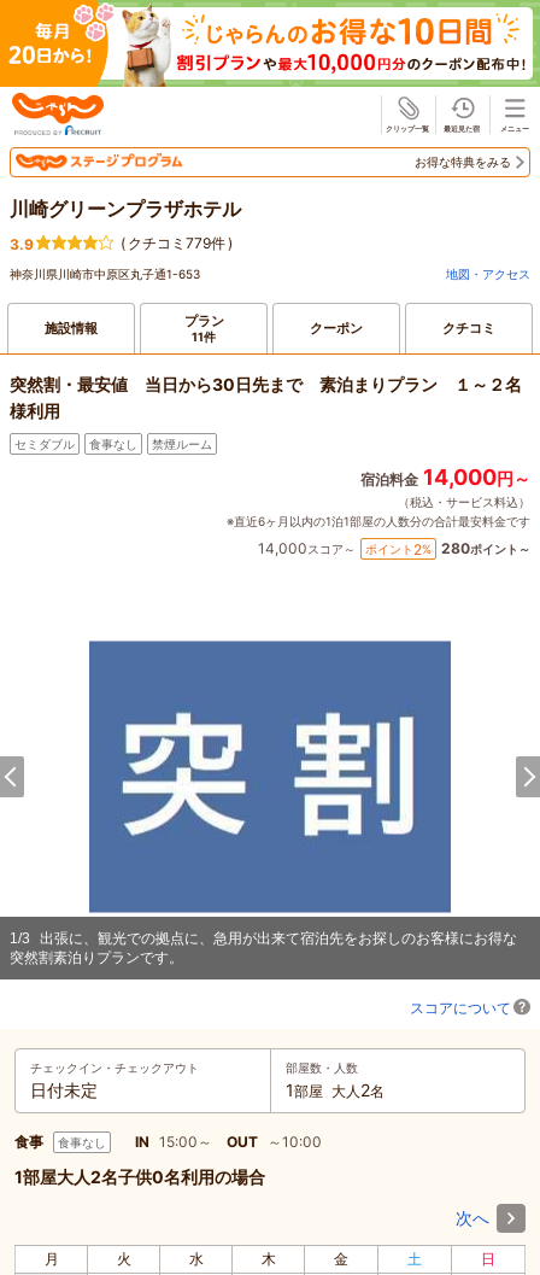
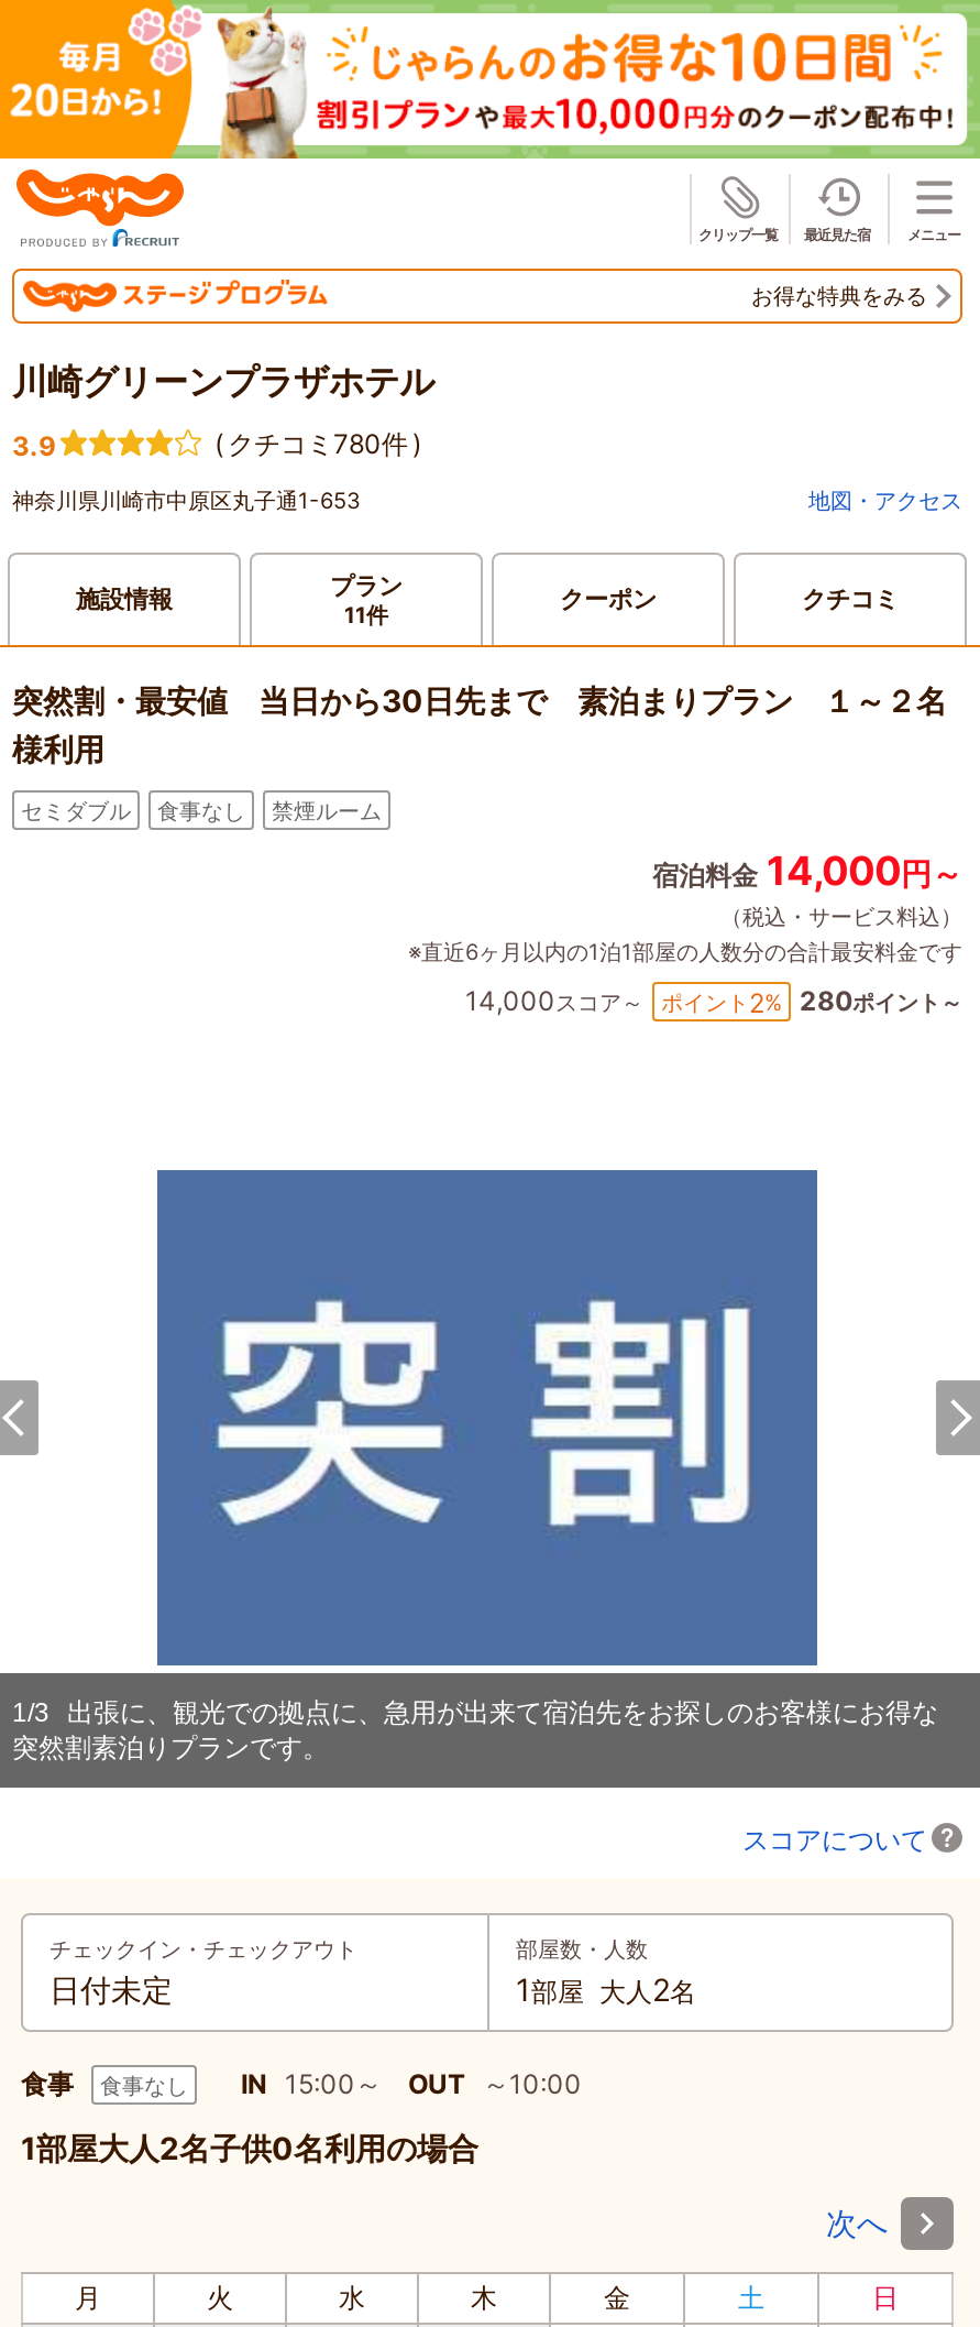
[121,234,233,252] ( クチコミ779件 ) -> [214,428,421,461] ( クチコミ780件 )

